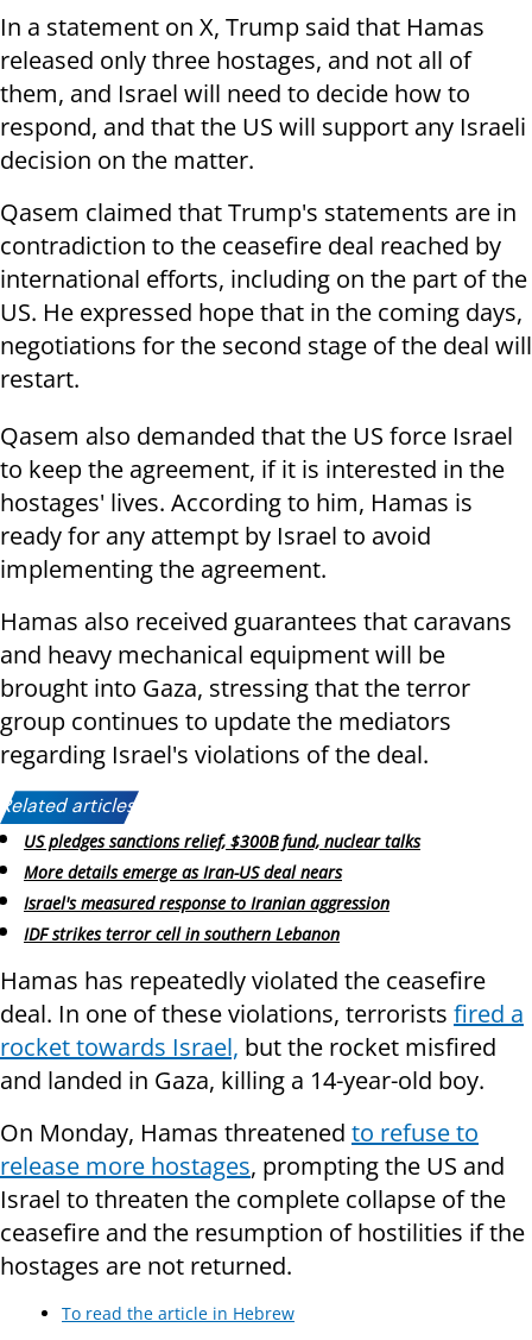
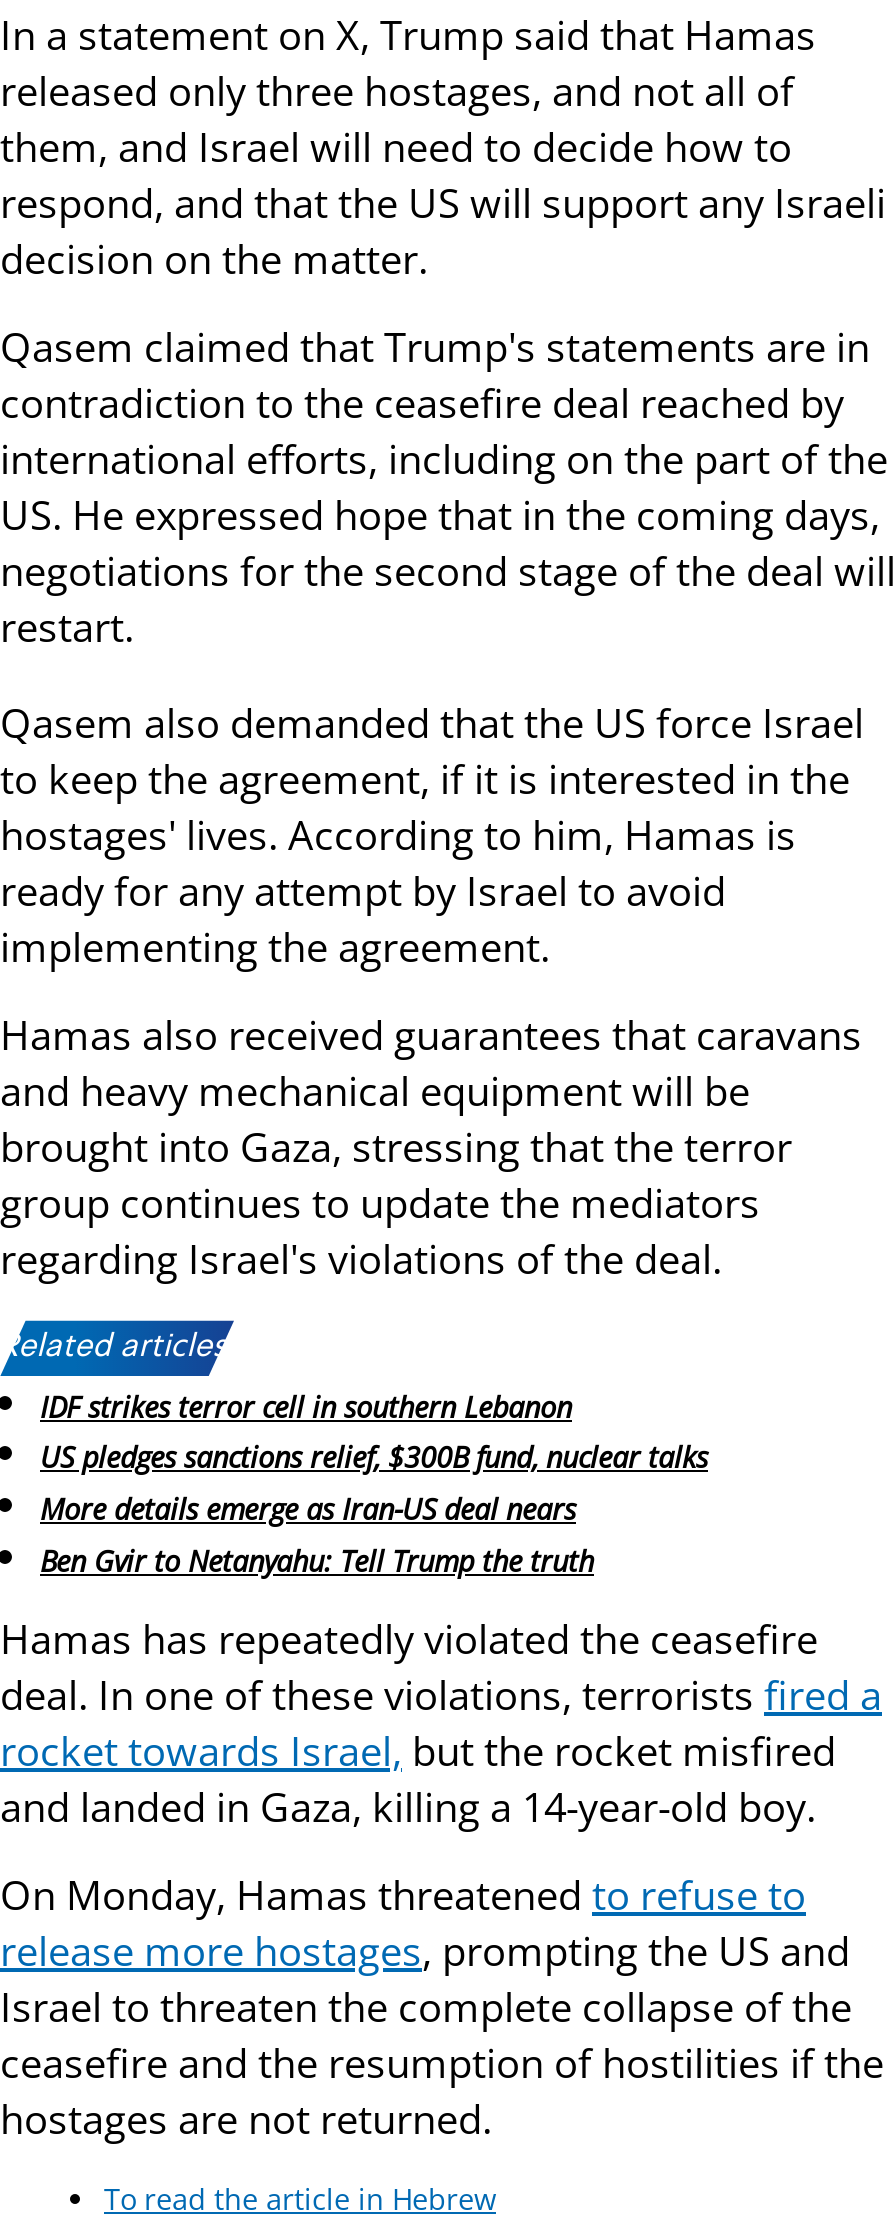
moved [24,830,420,884] -> [40,1438,708,1528]: US pledges sanctions relief, $300B fund, nuclear talks | More details emerge as Iran-US deal nears
[24,892,389,914] Israel's measured response to Iranian aggression -> [40,1542,594,1580] Ben Gvir to Netanyahu: Tell Trump the truth
moved [24,922,340,945] -> [40,1387,572,1425]: IDF strikes terror cell in southern Lebanon

